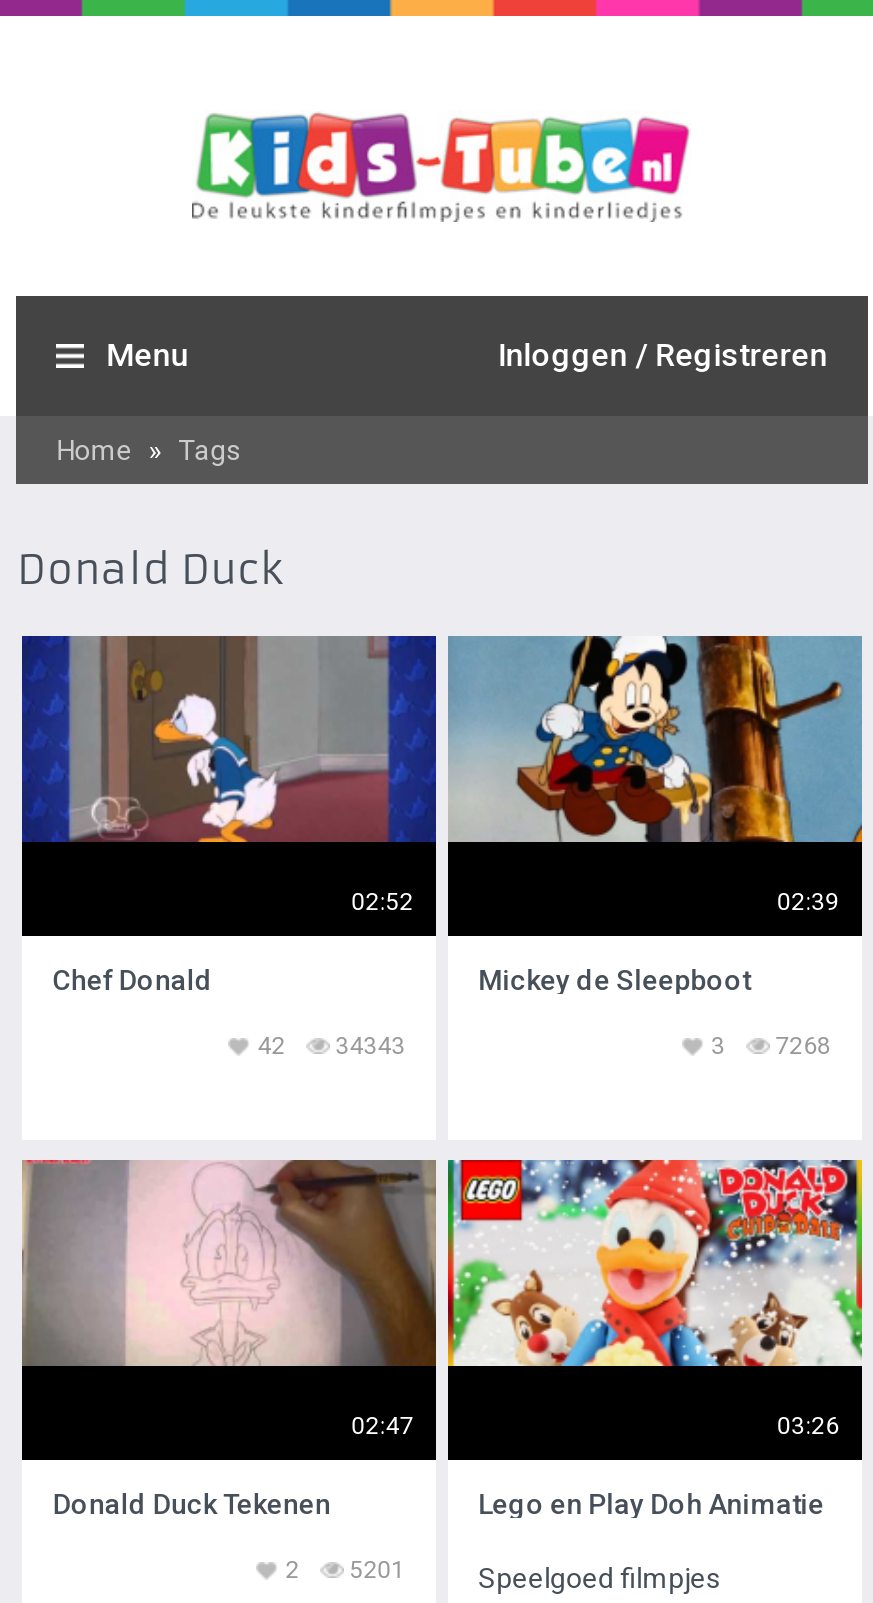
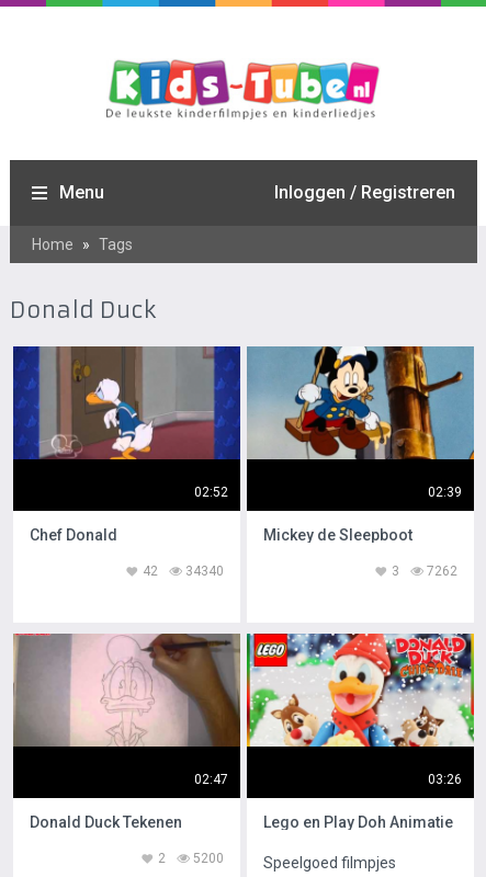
[258,1032,406,1060] 42 34343 -> [142,563,224,579] 42 34340
[711,1032,831,1060] 3 7268 -> [391,563,457,579] 3 7262
[286,1556,406,1584] 2 5201 -> [158,851,224,866] 2 5200

